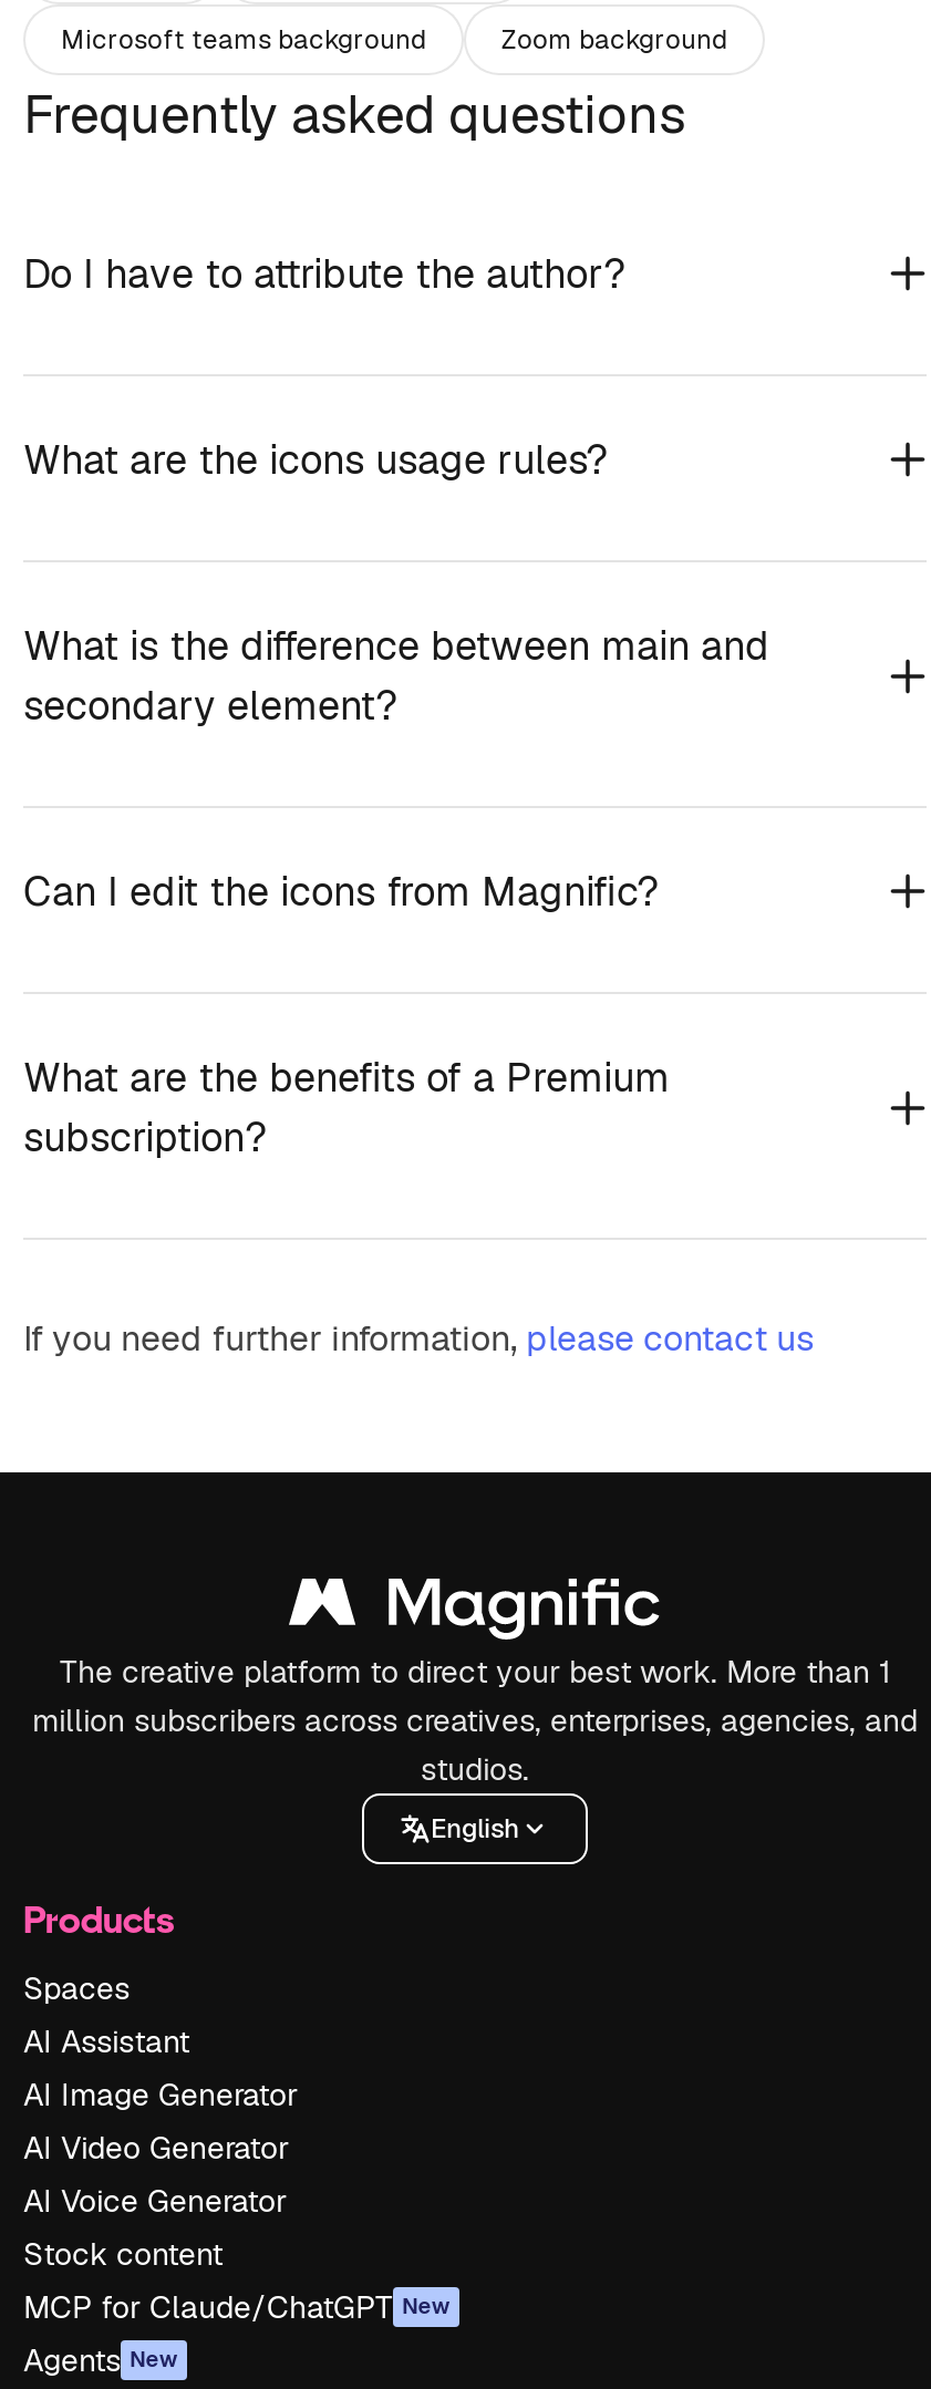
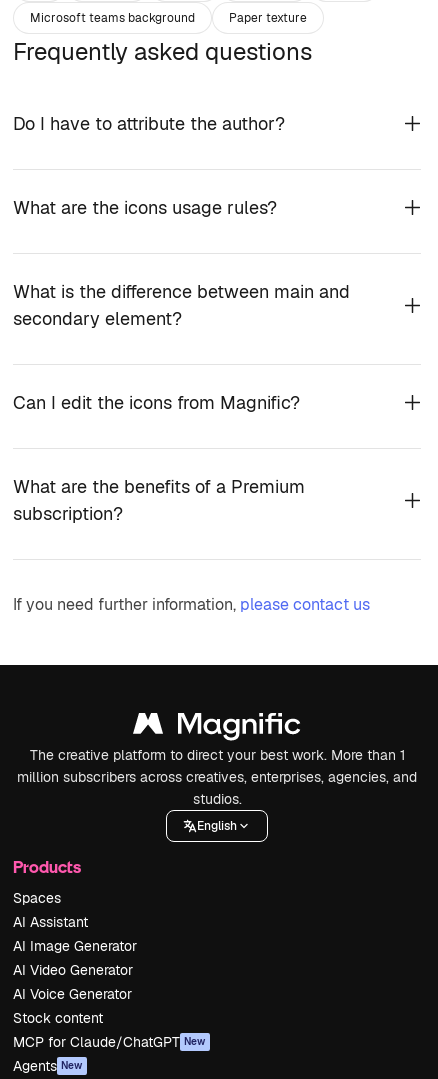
[501,21,727,56] Zoom background -> [229,9,307,25] Paper texture

